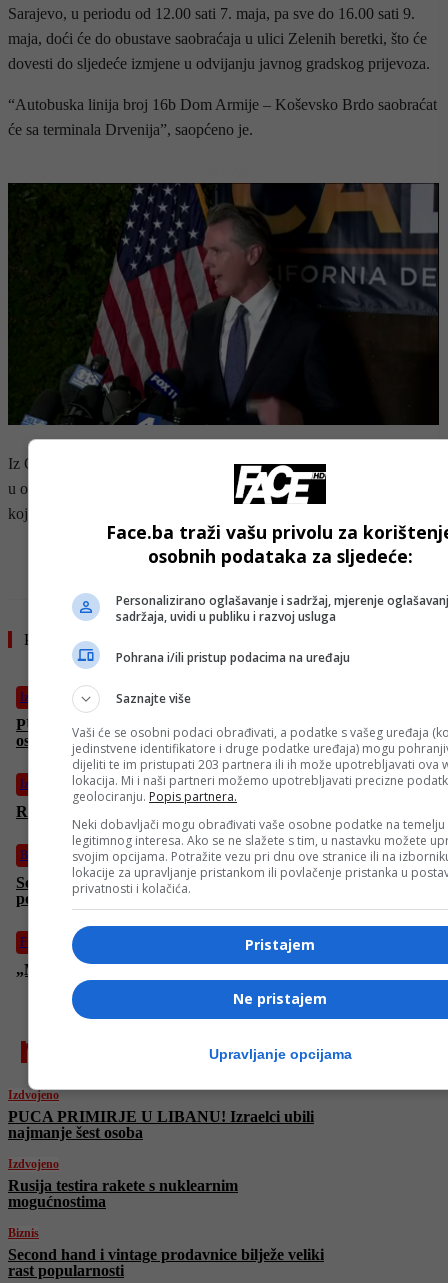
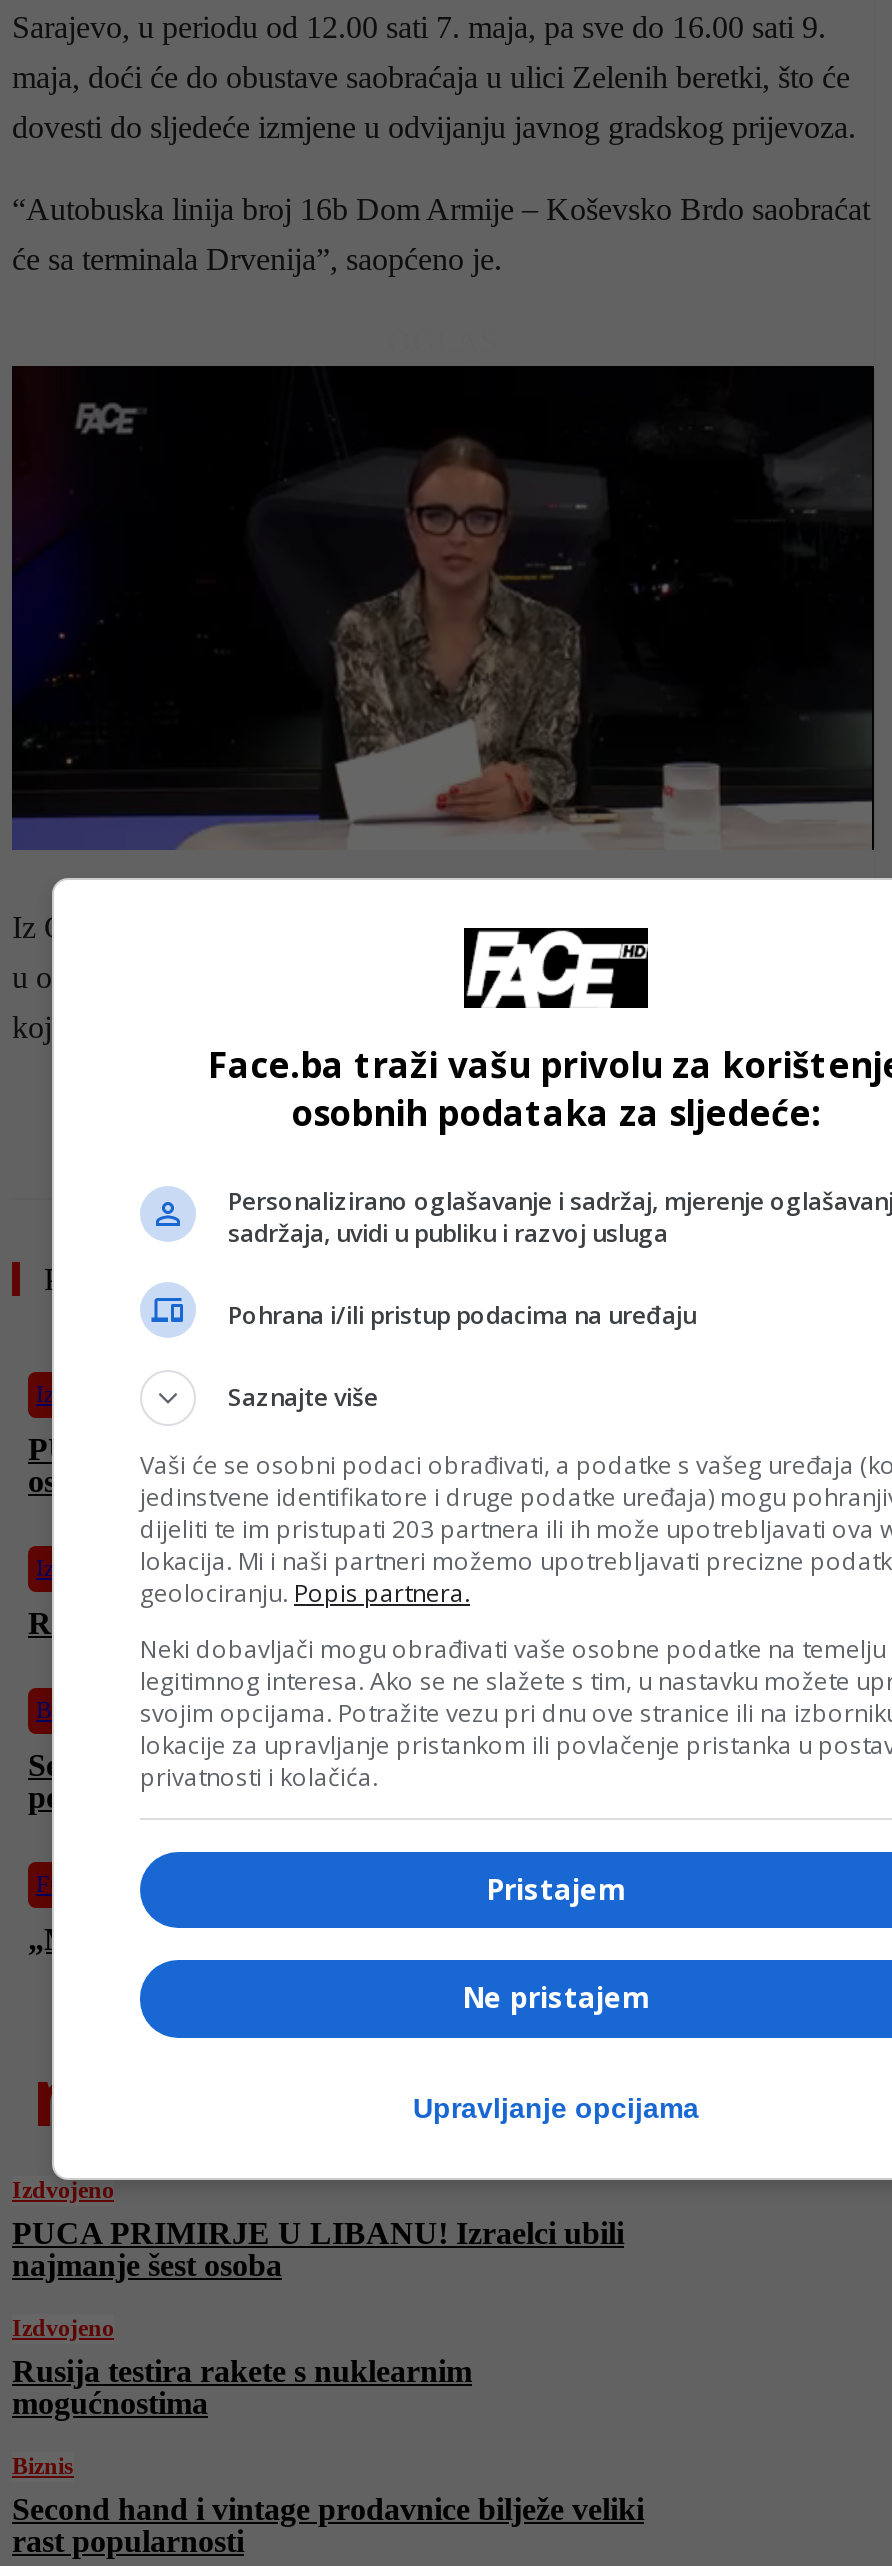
[8,183,439,425] [image] -> [12,366,872,850] [image]

